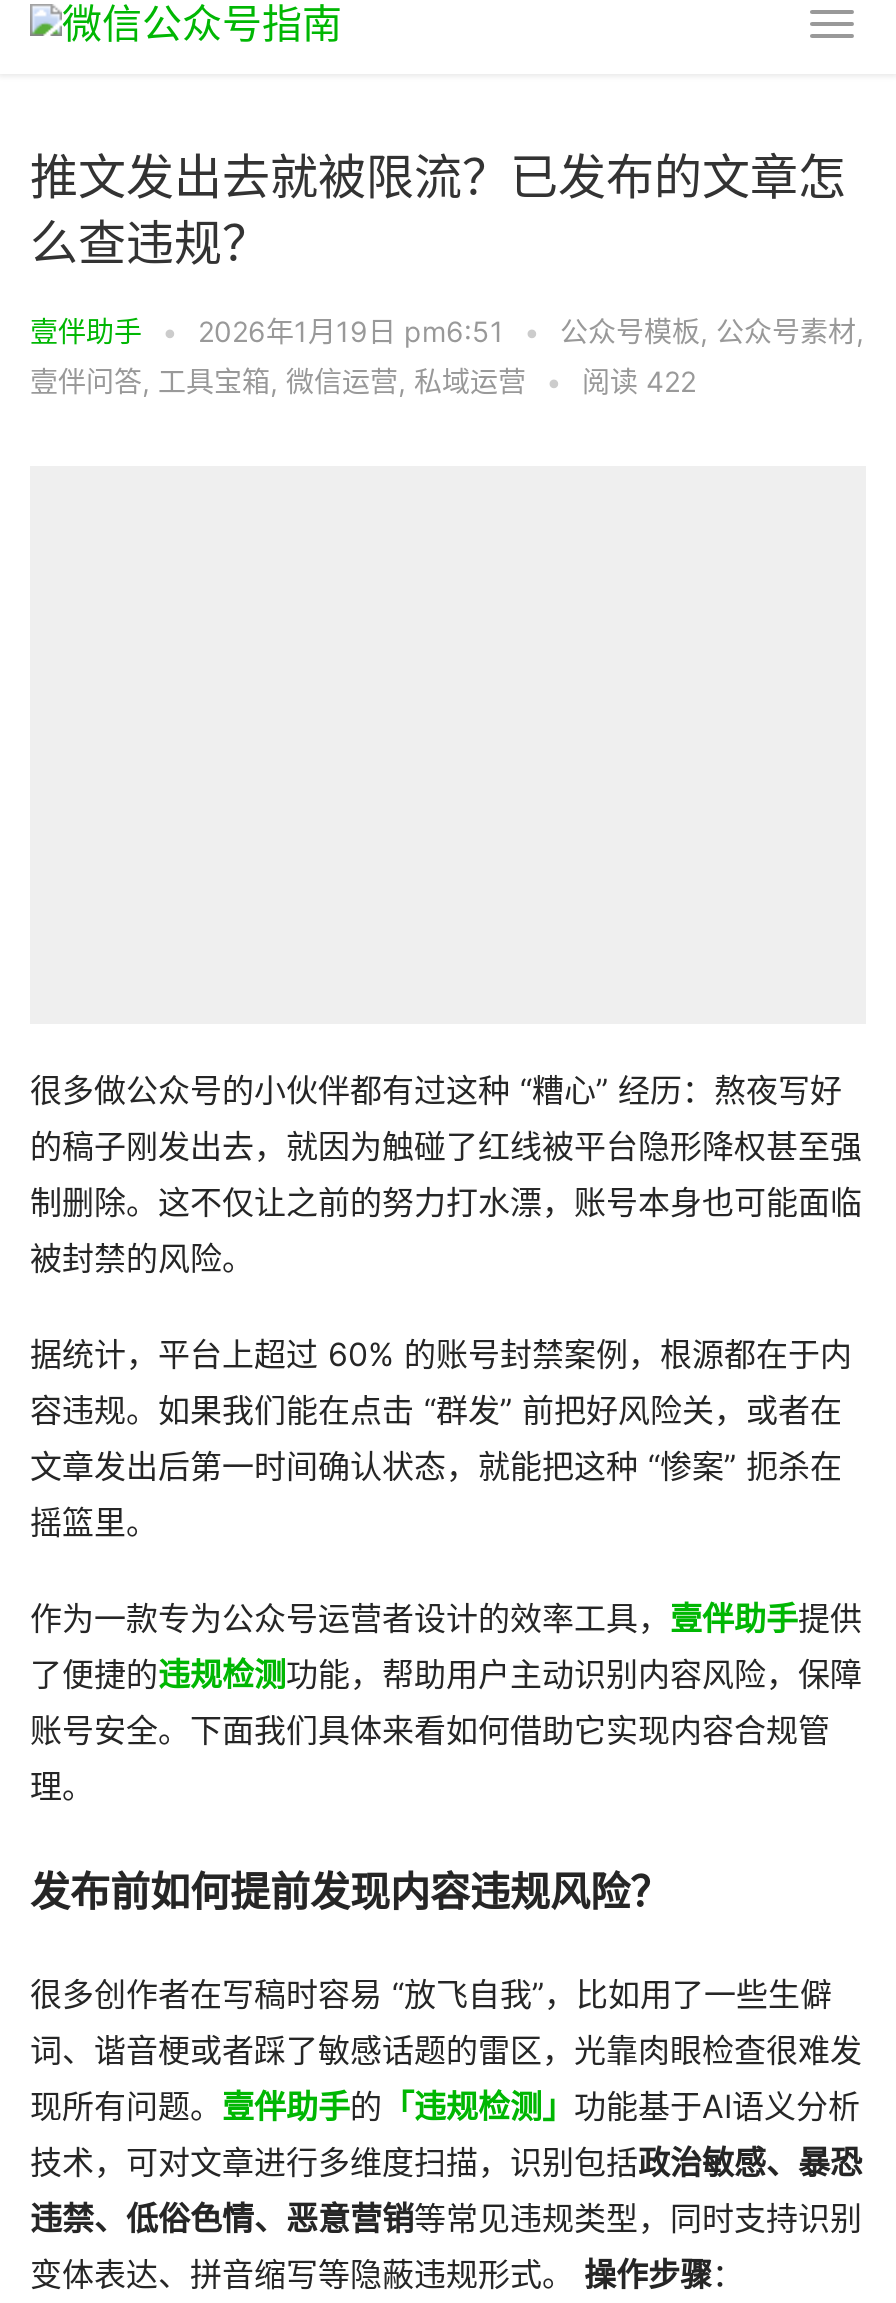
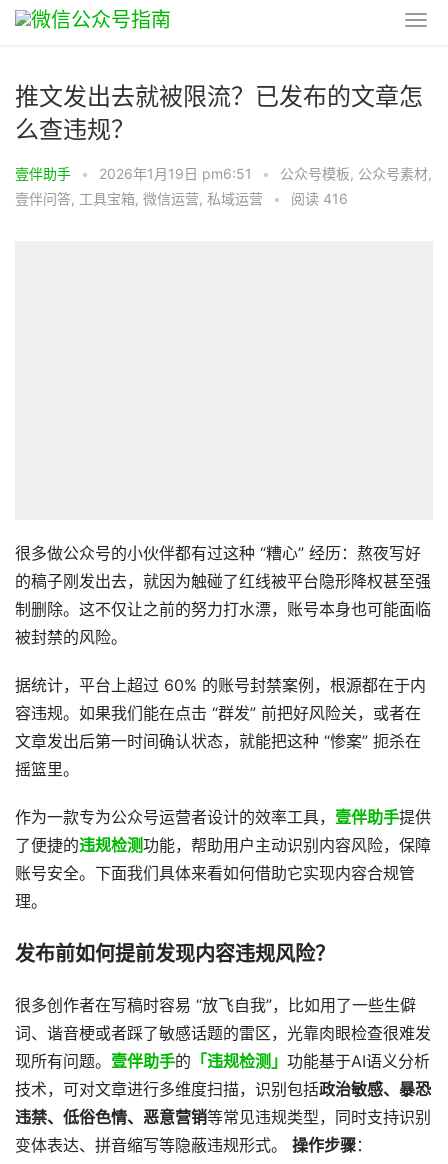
[30,364,696,398] 壹伴问答,工具宝箱,微信运营,私域运营 • 阅读 422 -> [15,190,348,207] 壹伴问答,工具宝箱,微信运营,私域运营 • 阅读 416

